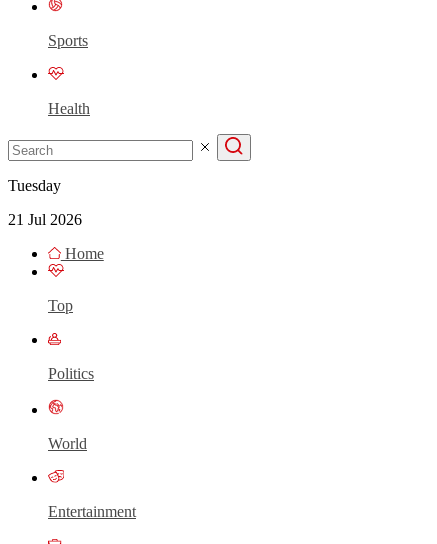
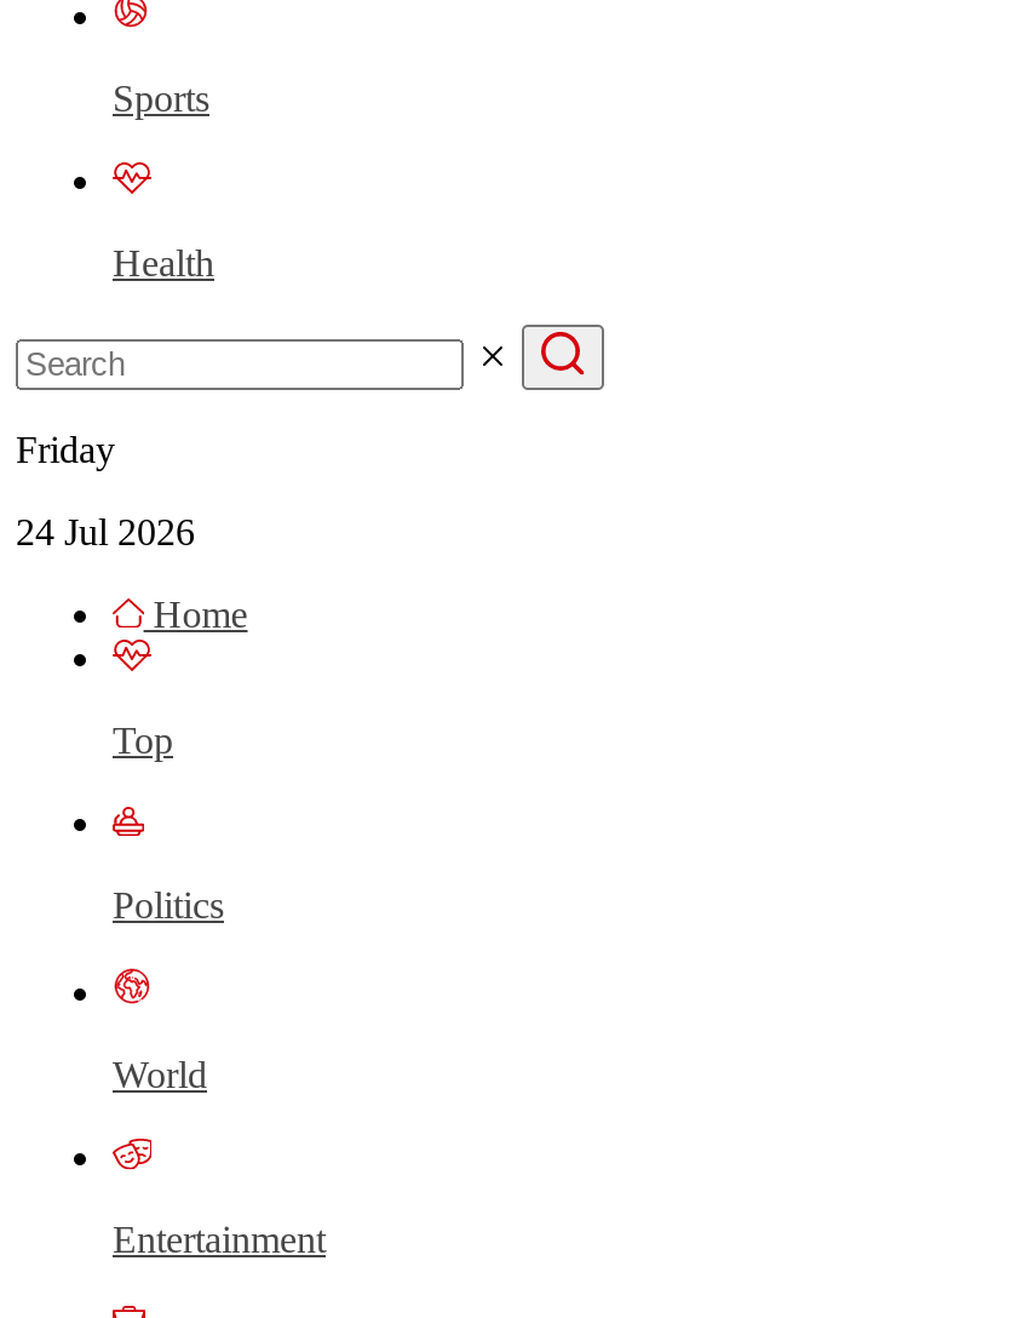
[8,177,61,194] Tuesday -> [16,430,115,471] Friday
[8,211,82,228] 21 Jul 2026 -> [16,512,195,553] 24 Jul 2026

